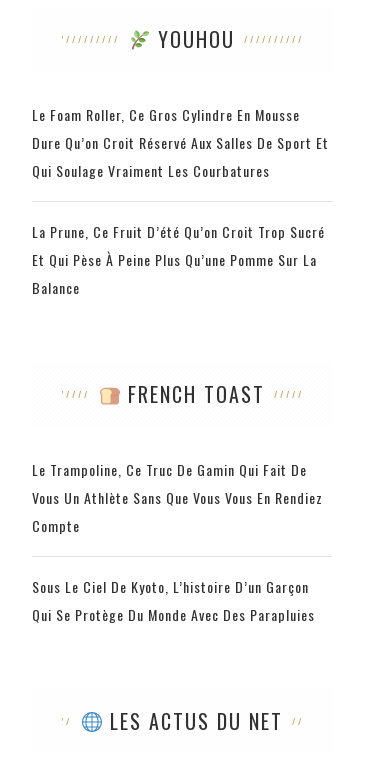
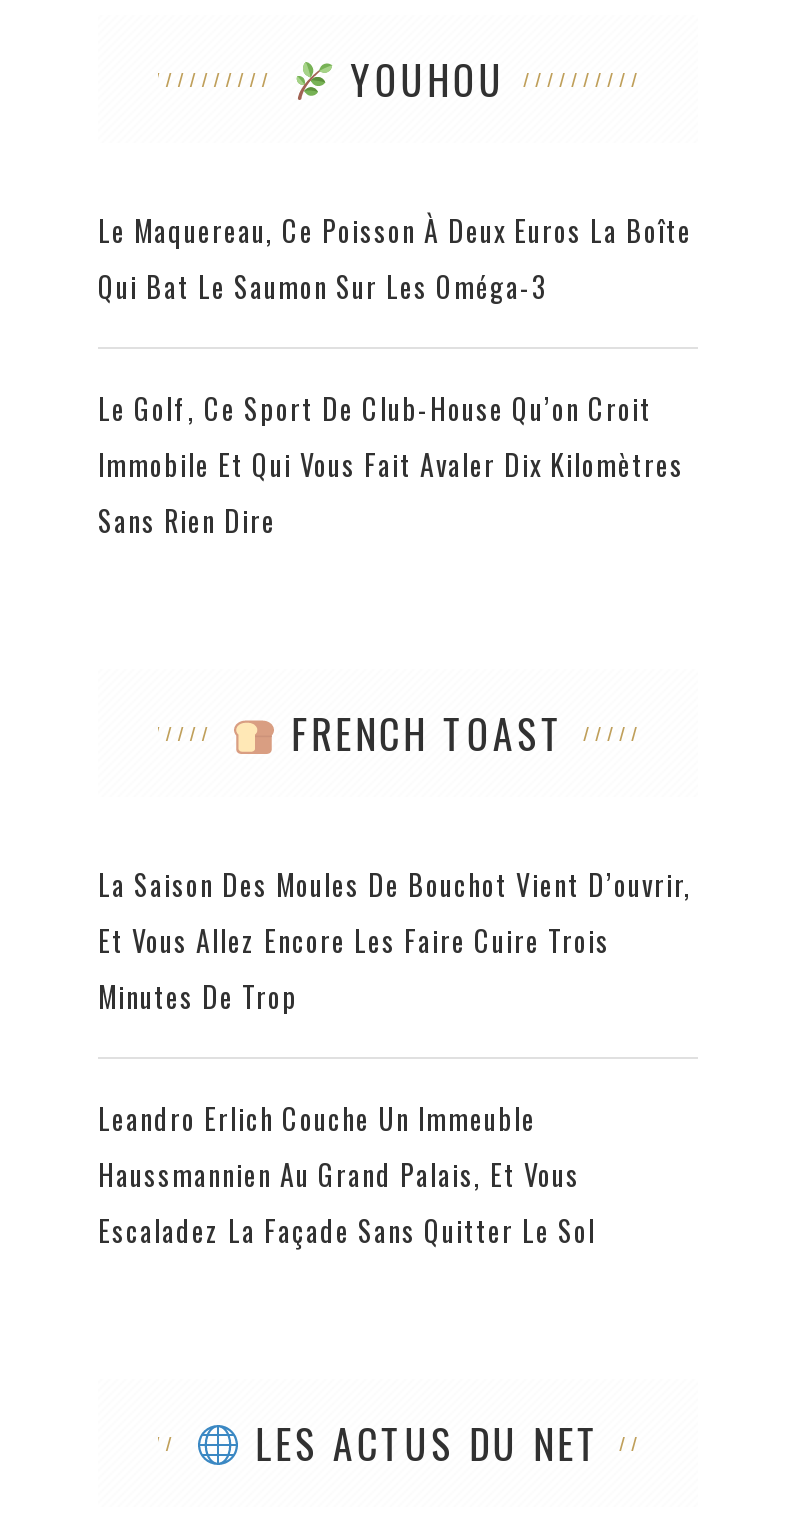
[32,104,329,181] Le Foam Roller, Ce Gros Cylindre En Mousse | Dure Qu’on Croit Réservé Aux Salles De Sport Et | Qui Soulage Vraiment Les Courbatures -> [98,209,692,307] Le Maquereau, Ce Poisson À Deux Euros La Boîte | Qui Bat Le Saumon Sur Les Oméga-3
[32,221,325,298] La Prune, Ce Fruit D’été Qu’on Croit Trop Sucré | Et Qui Pèse À Peine Plus Qu’une Pomme Sur La | Balance -> [98,387,684,541] Le Golf, Ce Sport De Club-House Qu’on Croit | Immobile Et Qui Vous Fait Avaler Dix Kilomètres | Sans Rien Dire
moved [121,379,265,409] -> [277,703,565,763]: FRENCH TOAST
[32,459,323,536] Le Trampoline, Ce Truc De Gamin Qui Fait De | Vous Un Athlète Sans Que Vous Vous En Rendiez | Compte -> [98,863,692,1017] La Saison Des Moules De Bouchot Vient D’ouvrir, | Et Vous Allez Encore Les Faire Cuire Trois | Minutes De Trop
[32,576,315,625] Sous Le Ciel De Kyoto, L’histoire D’un Garçon | Qui Se Protège Du Monde Avec Des Parapluies -> [98,1097,596,1251] Leandro Erlich Couche Un Immeuble | Haussmannien Au Grand Palais, Et Vous | Escaladez La Façade Sans Quitter Le Sol

